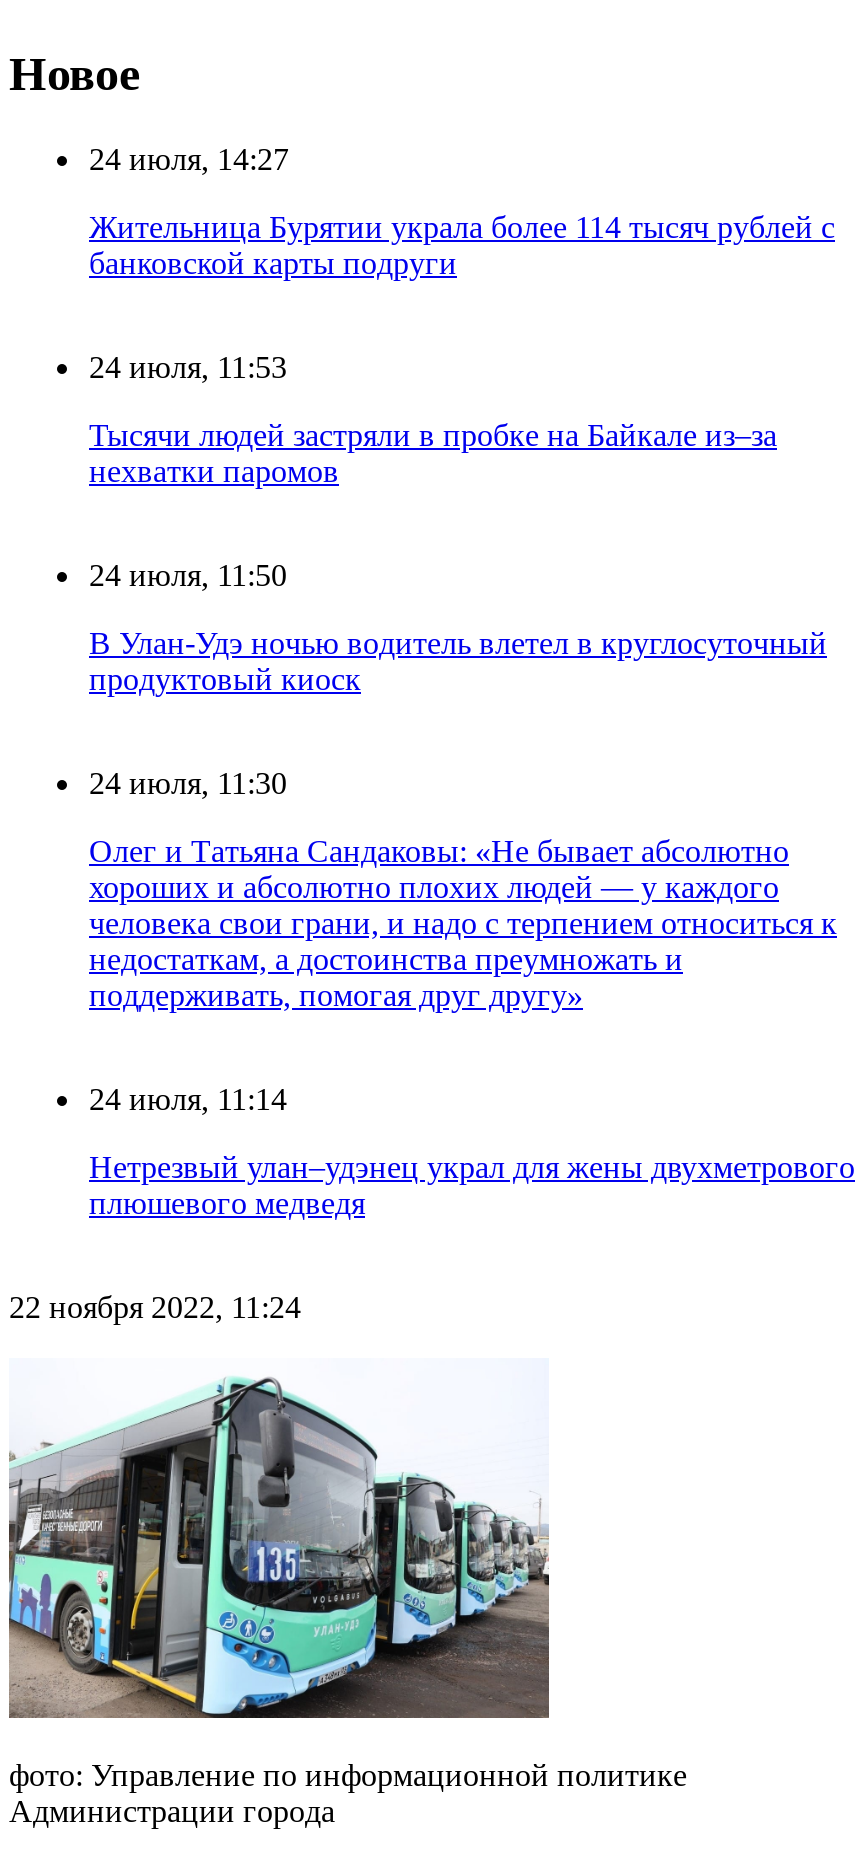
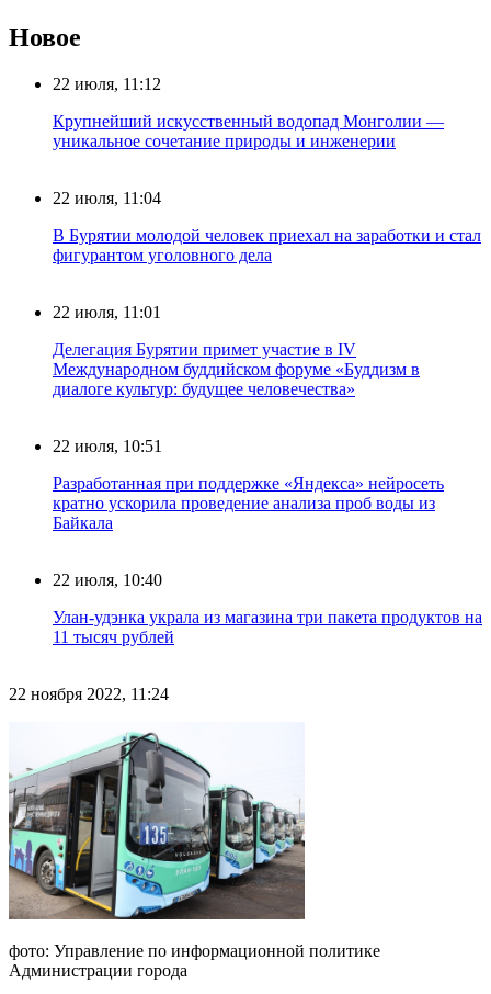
[89,142,289,176] 24 июля, 14:27 -> [53,75,161,93] 22 июля, 11:12
[89,210,835,280] Жительница Бурятии украла более 114 тысяч рублей с | банковской карты подруги -> [53,112,444,151] Крупнейший искусственный водопад Монголии — | уникальное сочетание природы и инженерии
[89,350,287,384] 24 июля, 11:53 -> [53,189,161,208] 22 июля, 11:04
[89,418,777,488] Тысячи людей застряли в пробке на Байкале из–за | нехватки паромов -> [53,226,481,265] В Бурятии молодой человек приехал на заработки и стал | фигурантом уголовного дела
[89,558,287,592] 24 июля, 11:50 -> [53,303,161,322] 22 июля, 11:01
[89,626,827,696] В Улан-Удэ ночью водитель влетел в круглосуточный | продуктовый киоск -> [53,340,420,398] Делегация Бурятии примет участие в IV | Международном буддийском форуме «Буддизм в | диалоге культур: будущее человечества»
[89,766,287,800] 24 июля, 11:30 -> [53,437,162,456] 22 июля, 10:51
[89,834,837,1012] Олег и Татьяна Сандаковы: «Не бывает абсолютно | хороших и абсолютно плохих людей — у каждого | человека свои грани, и надо с терпением относиться к | недостаткам, а достоинства преумножать и | поддерживать, помогая друг другу» -> [53,474,444,532] Разработанная при поддержке «Яндекса» нейросеть | кратно ускорила проведение анализа проб воды из | Байкала
[89,1082,287,1116] 24 июля, 11:14 -> [53,571,162,589] 22 июля, 10:40
[89,1150,855,1220] Нетрезвый улан–удэнец украл для жены двухметрового | плюшевого медведя -> [53,608,482,646] Улан-удэнка украла из магазина три пакета продуктов на | 11 тысяч рублей

